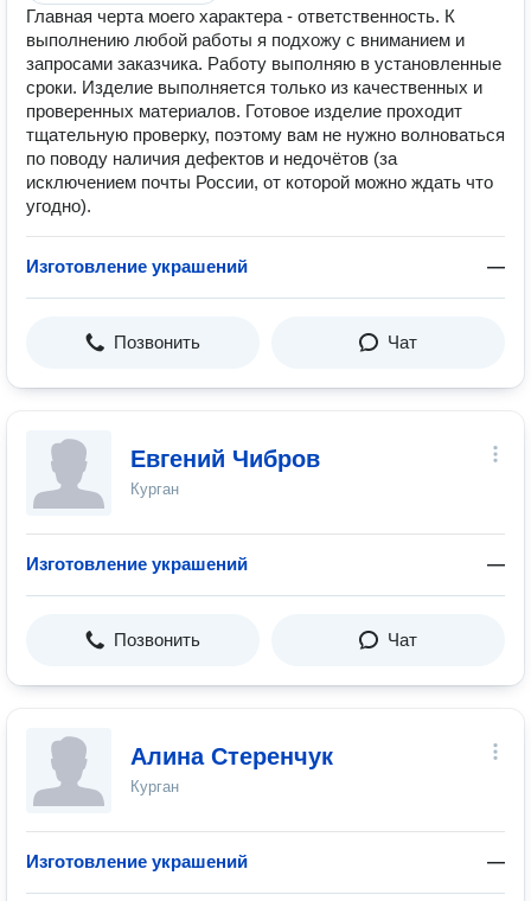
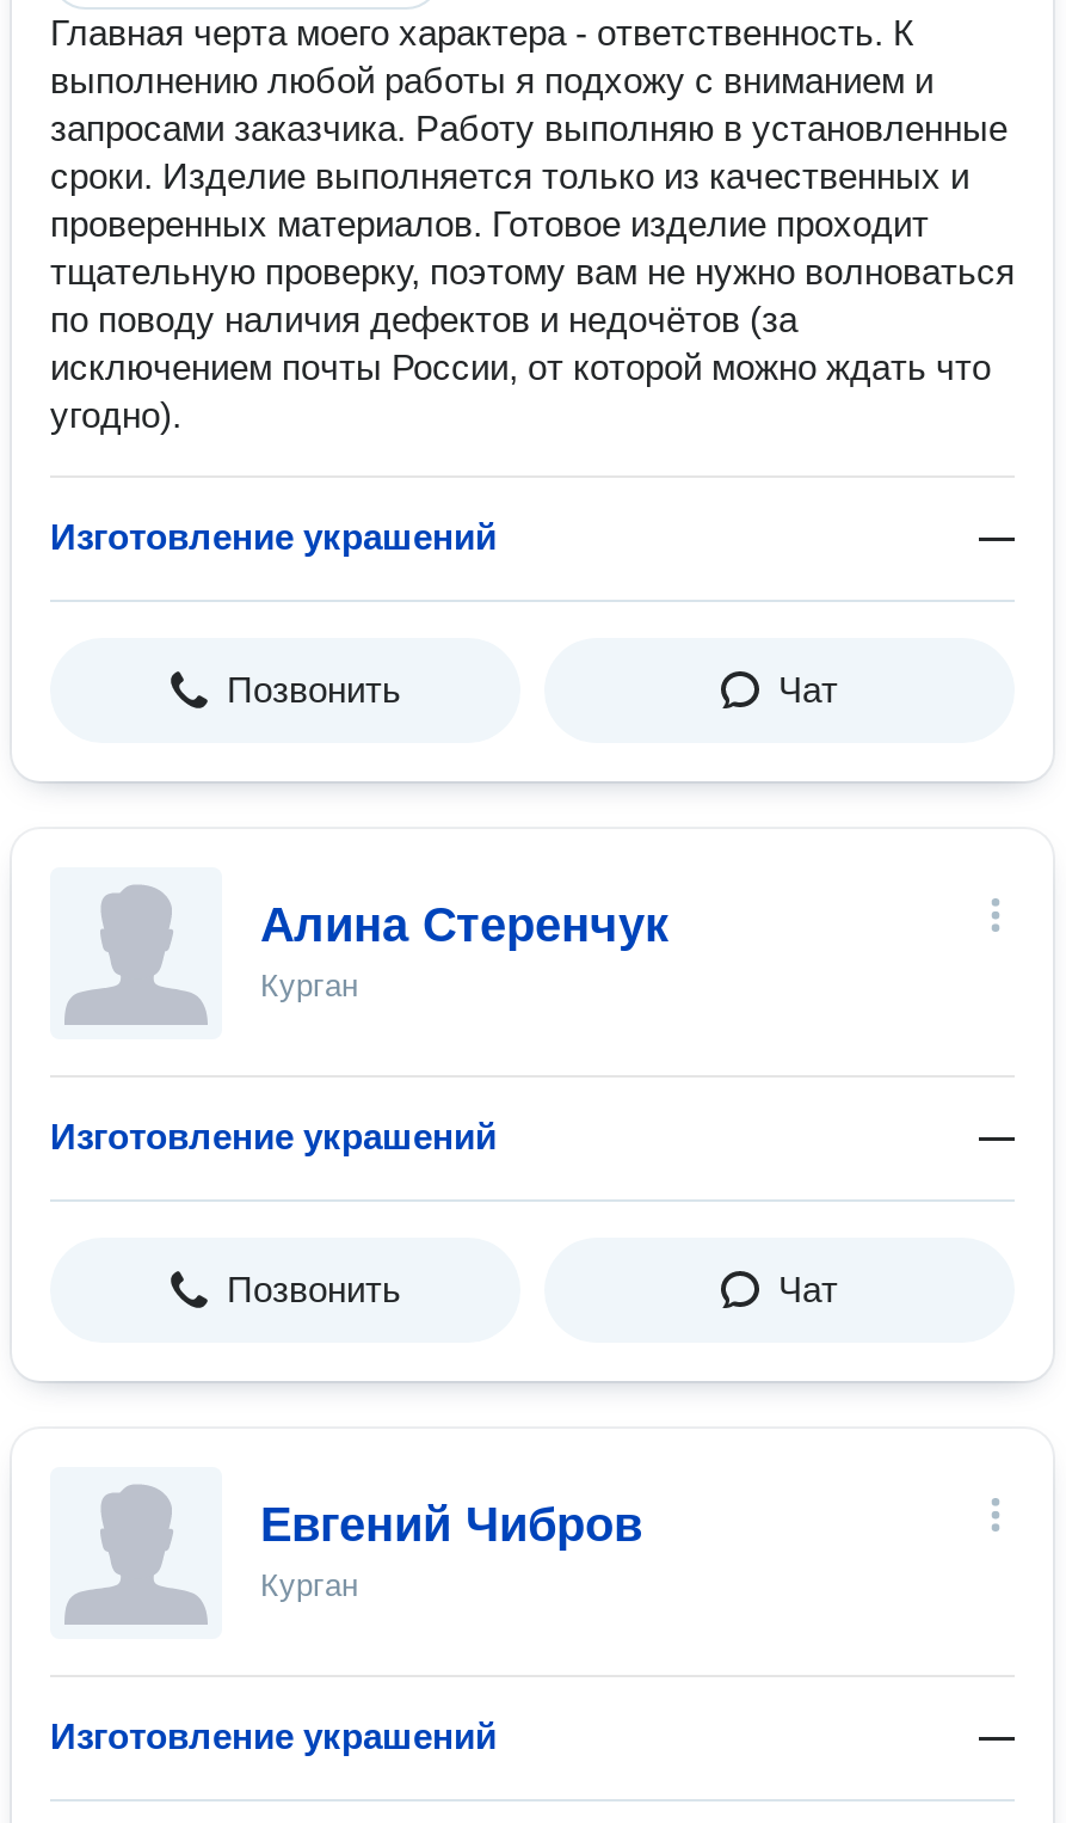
moved [130,446,320,472] -> [260,1498,642,1551]: Евгений Чибров
moved [130,743,333,769] -> [260,898,668,951]: Алина Стеренчук

